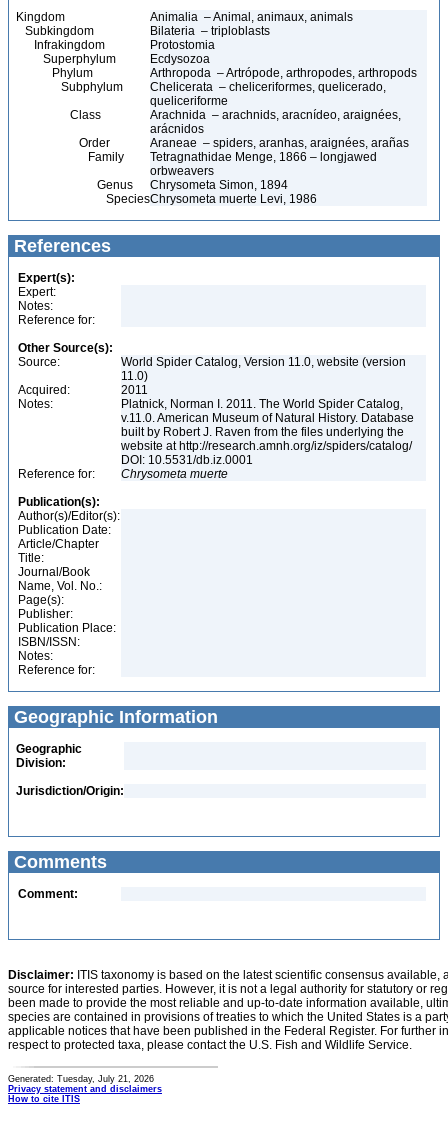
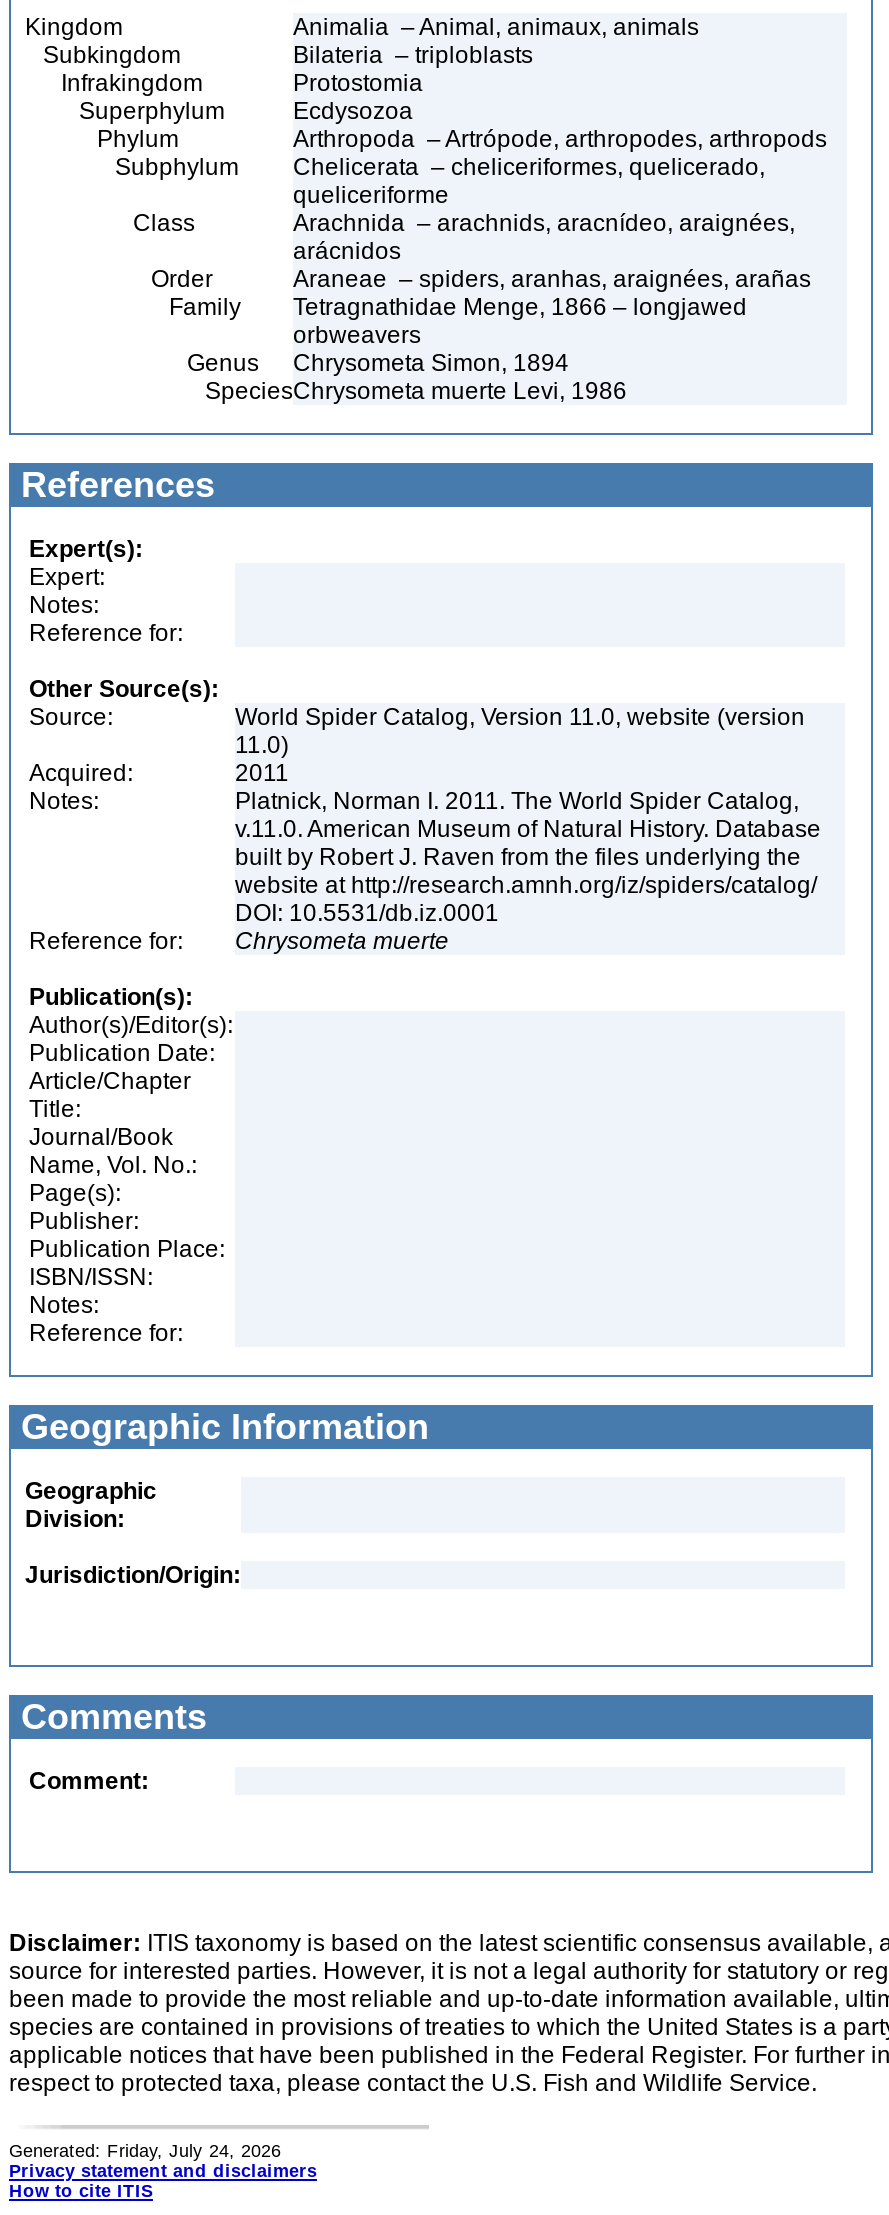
[8,1074,154,1084] Generated: Tuesday, July 21, 2026 -> [9,2141,281,2161] Generated: Friday, July 24, 2026

